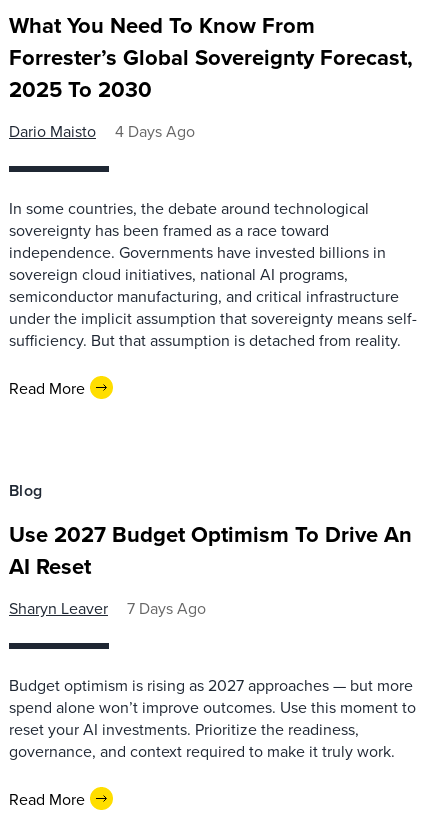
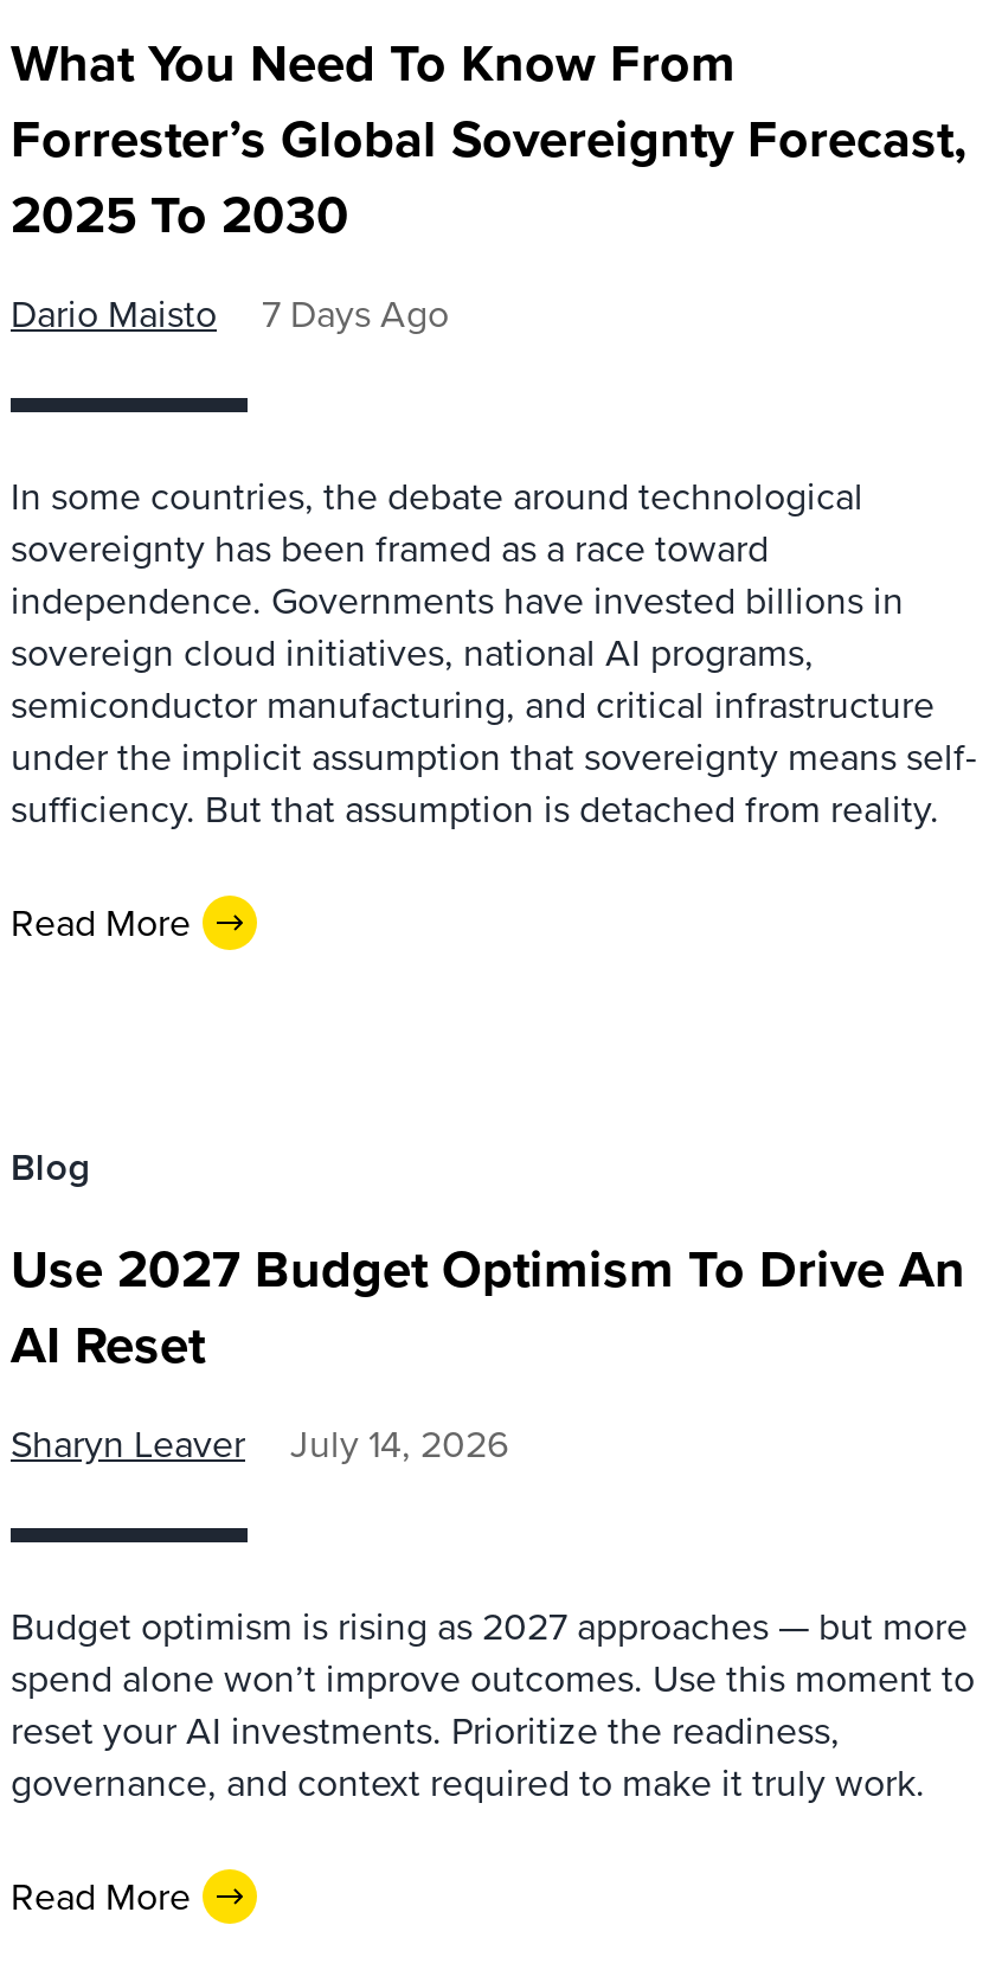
[9,120,195,142] Dario Maisto 4 Days Ago -> [11,287,449,341] Dario Maisto 7 Days Ago
[9,597,206,619] Sharyn Leaver 7 Days Ago -> [11,1417,508,1471] Sharyn Leaver July 14, 2026

